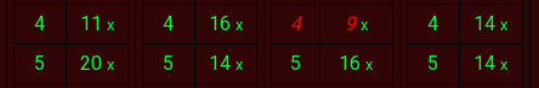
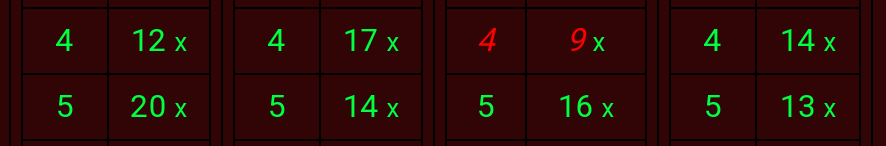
[34,12,114,35] 4 11 x -> [56,21,187,59] 4 12 x
[163,12,243,35] 4 16 x -> [268,21,399,59] 4 17 x
[428,52,508,75] 5 14 x -> [704,87,836,125] 5 13 x

